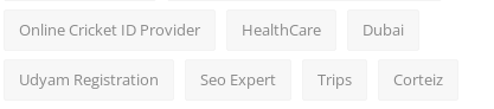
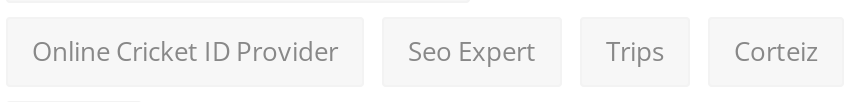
[19,19,404,90] HealthCare | Dubai | Udyam Registration -> none

